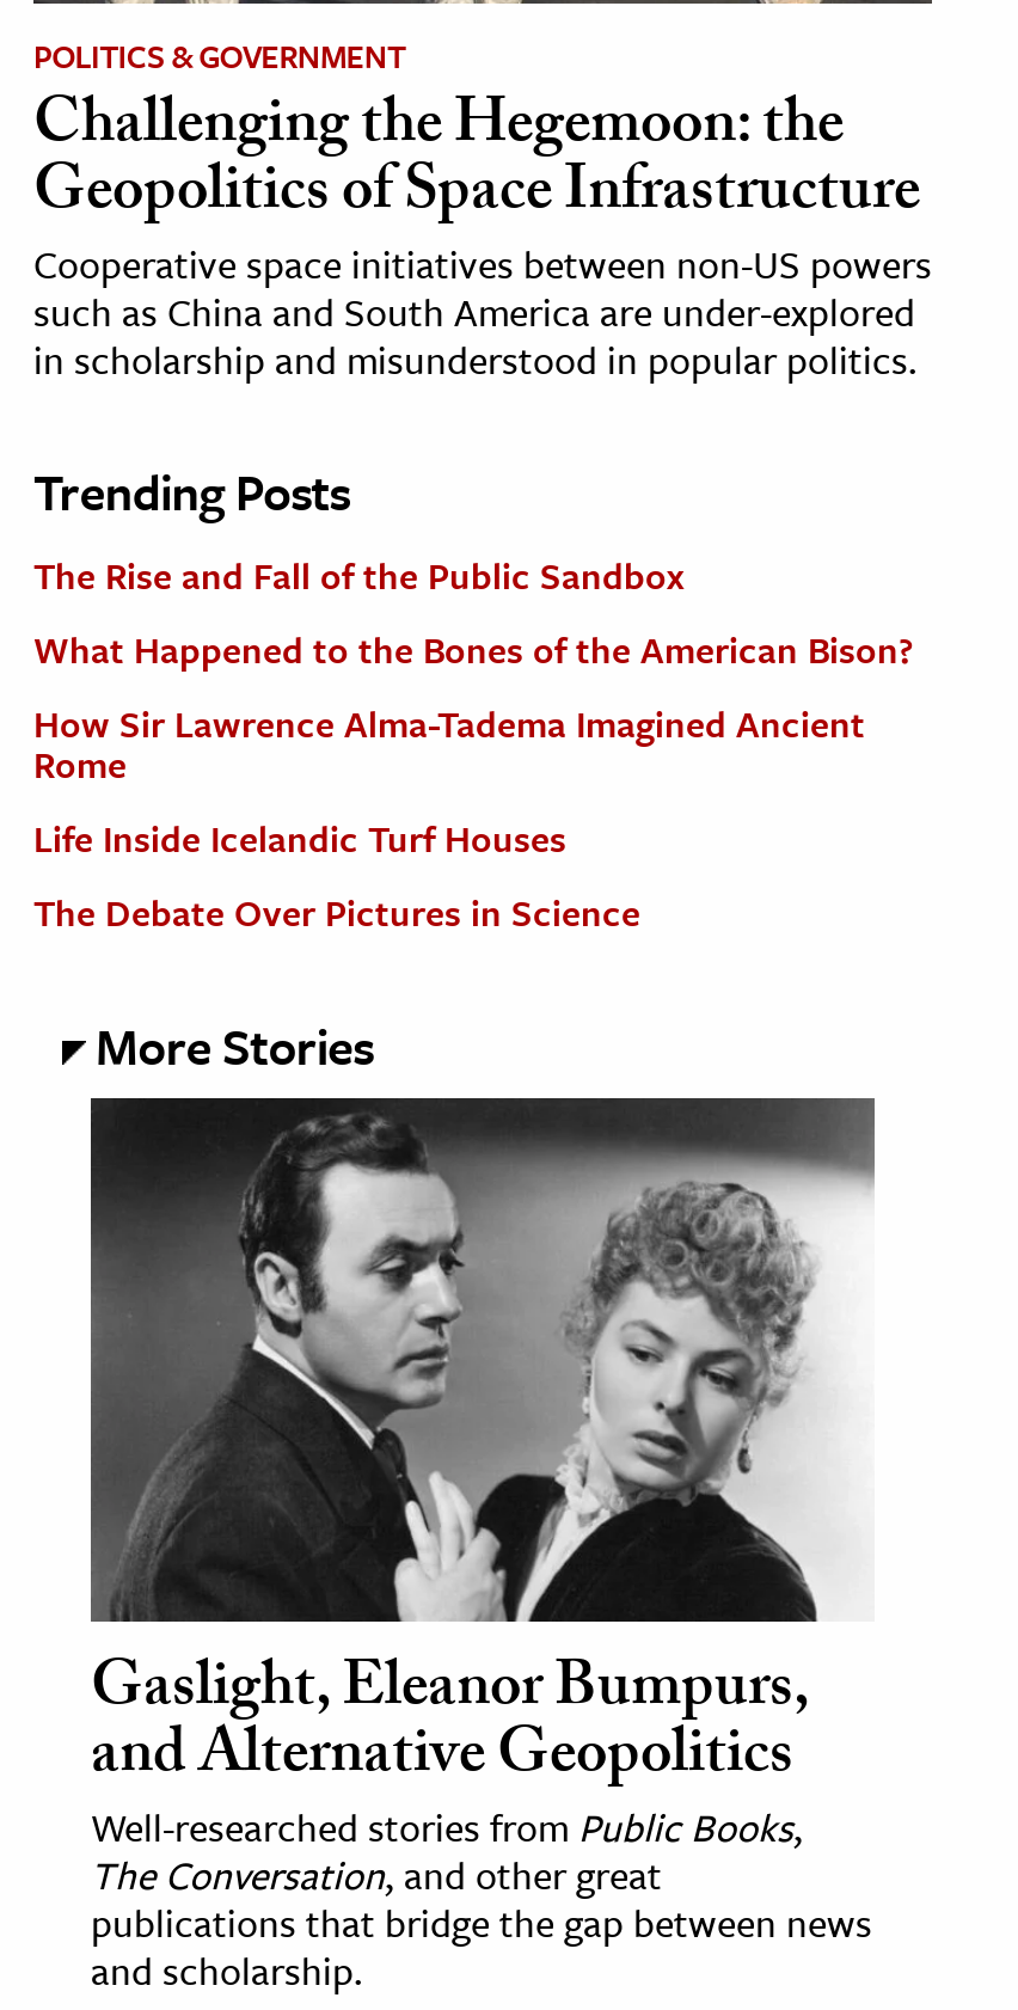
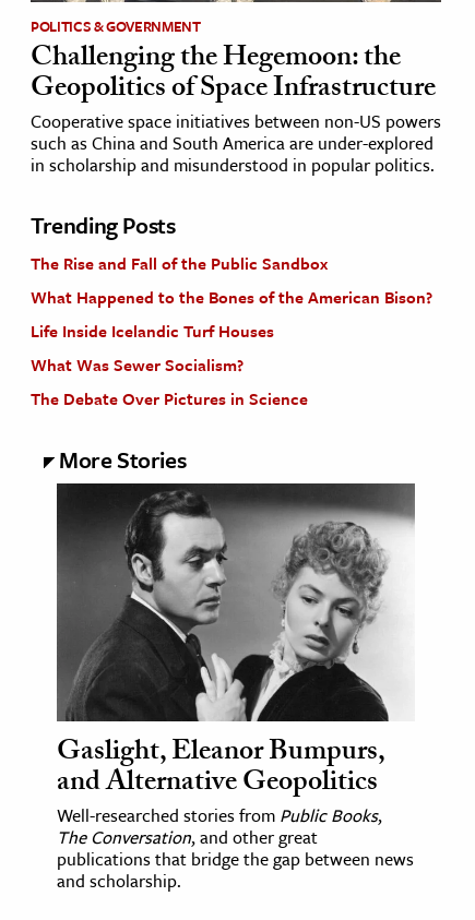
[33,697,865,790] How Sir Lawrence Alma-Tadema Imagined Ancient | Rome -> none
moved [33,811,566,864] -> [31,318,274,342]: Life Inside Icelandic Turf Houses
none -> [31,352,244,376] What Was Sewer Socialism?

